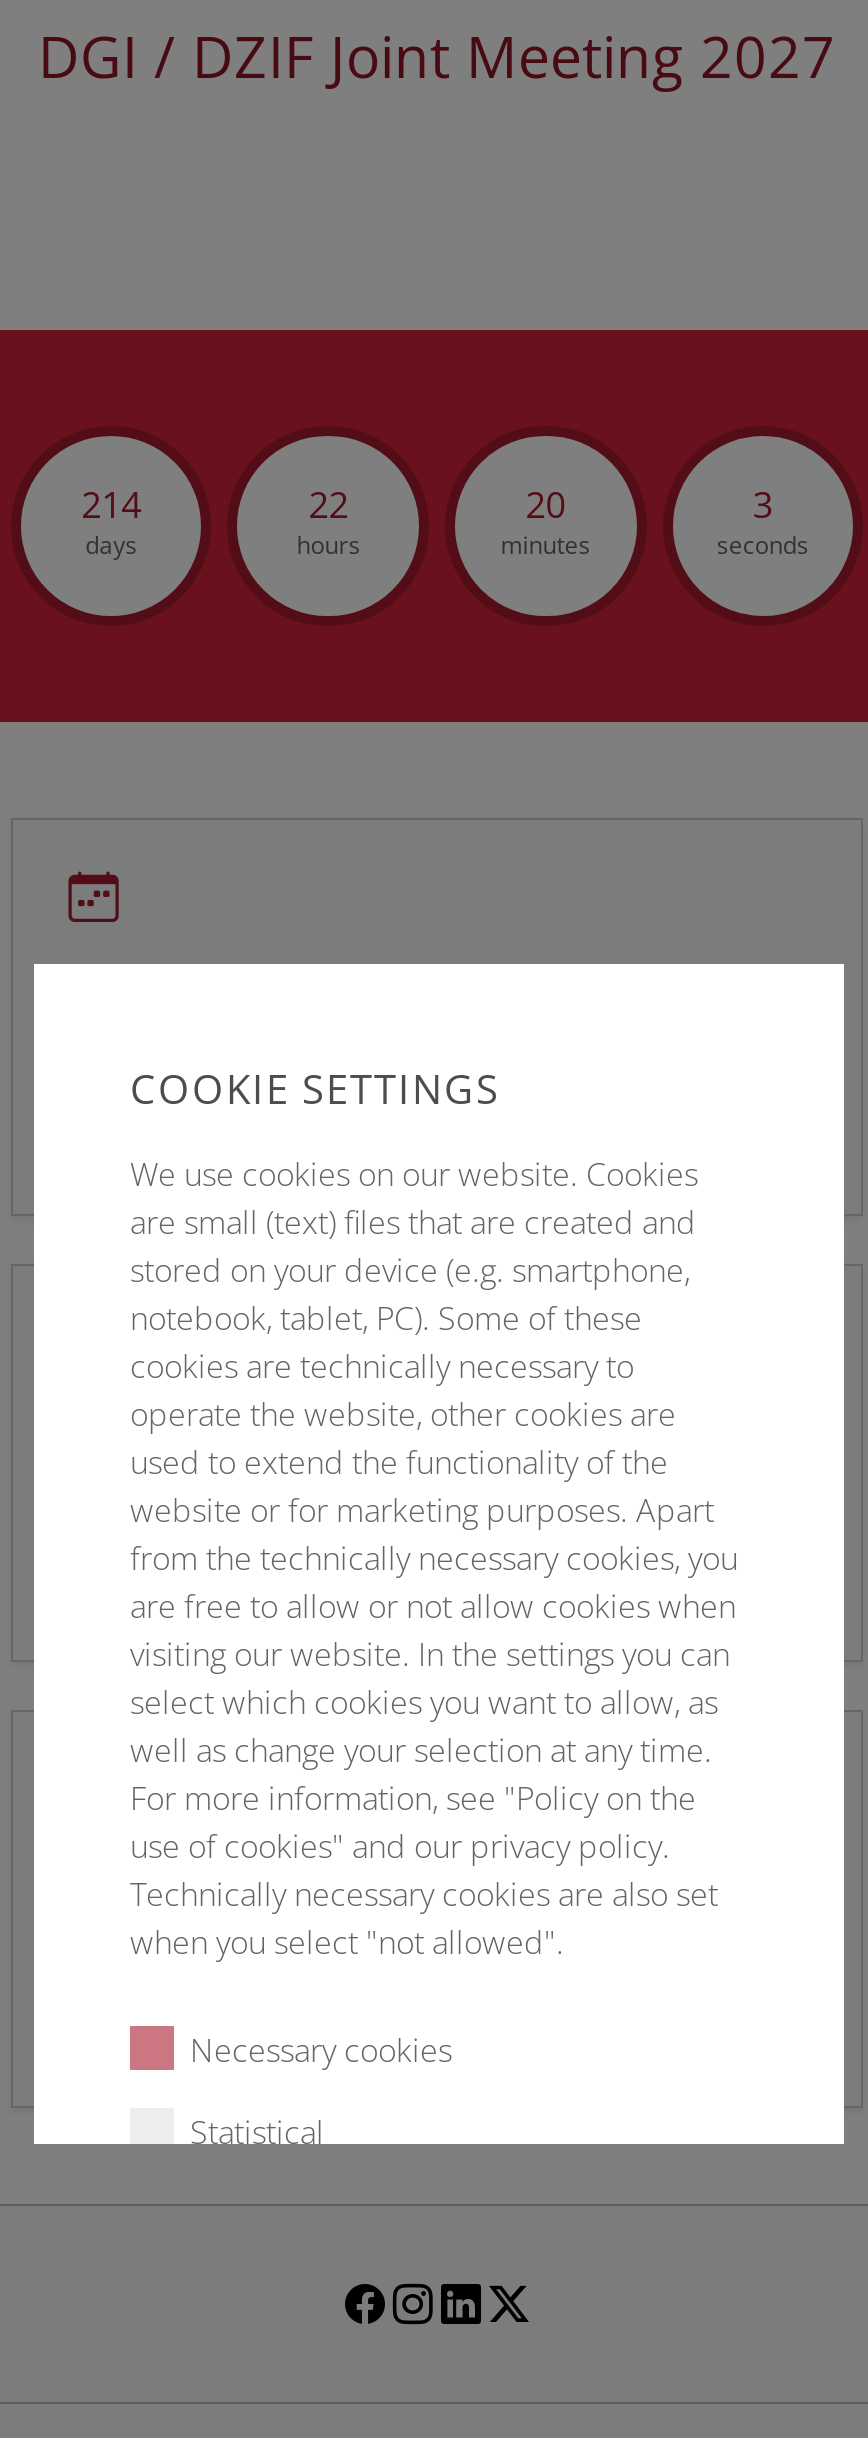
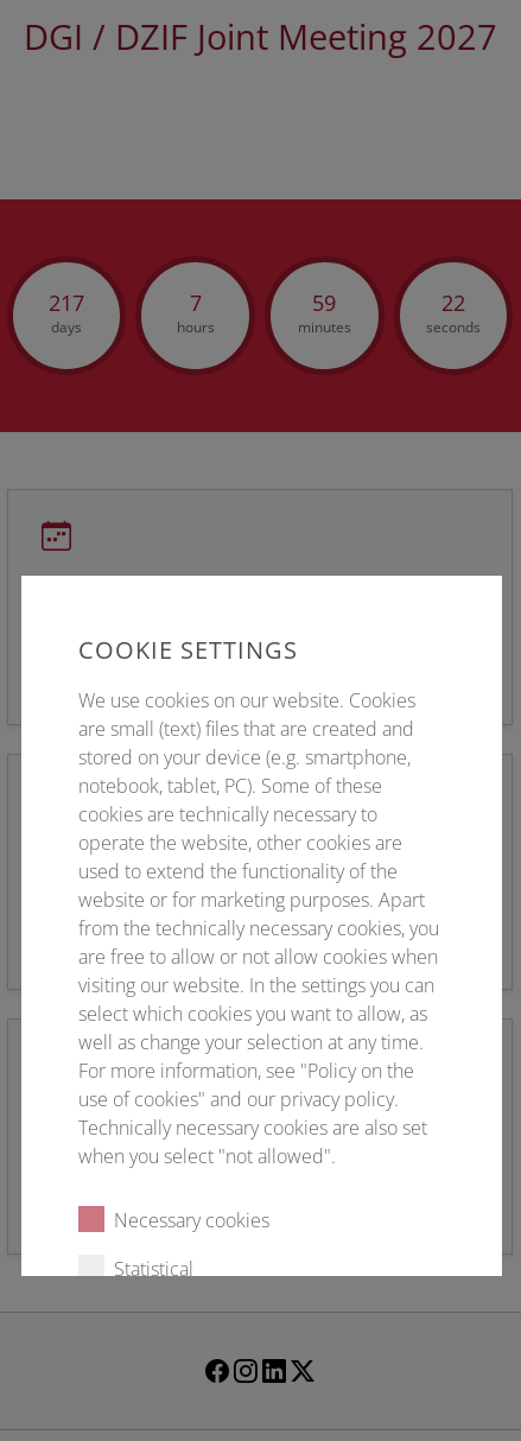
[81,480,141,528] 214 -> [49,288,84,317] 217
[308,480,348,528] 22 -> [190,288,201,317] 7
[526,480,566,528] 20 -> [312,288,336,317] 59
[753,480,773,528] 3 -> [441,288,465,317] 22

